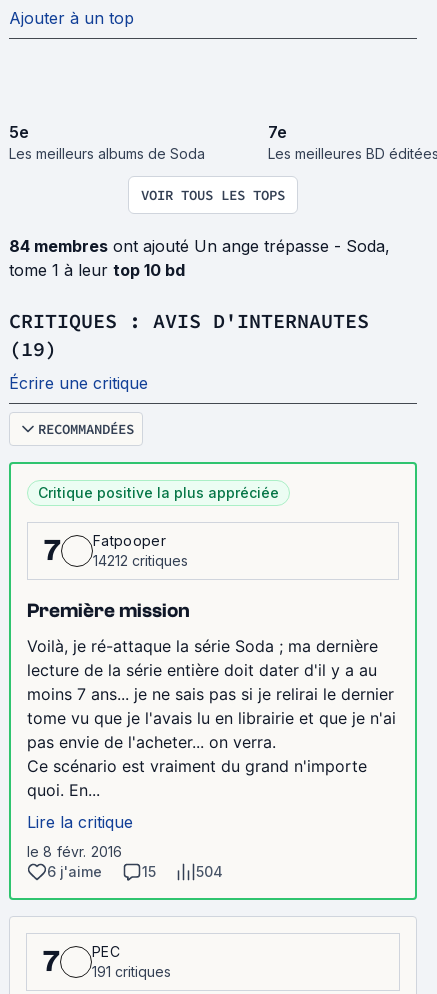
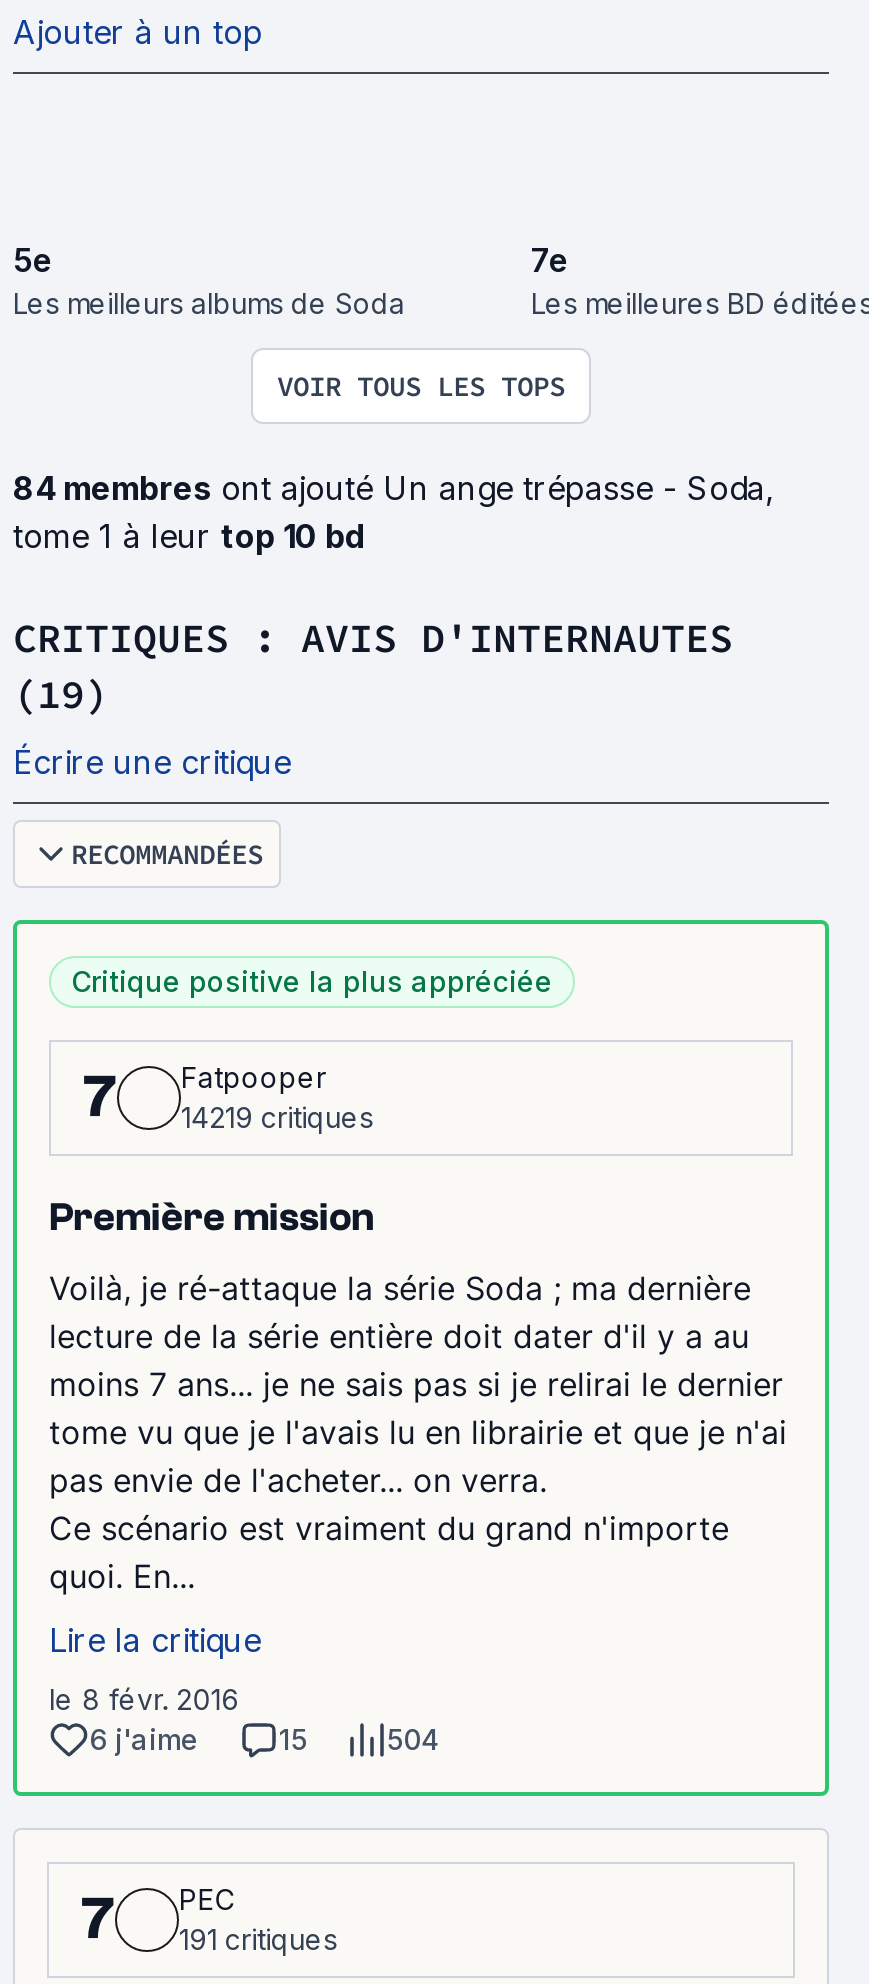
[44,532,188,569] 7 14212 critiques Fatpooper -> [83,1060,373,1134] 7 14219 critiques Fatpooper

